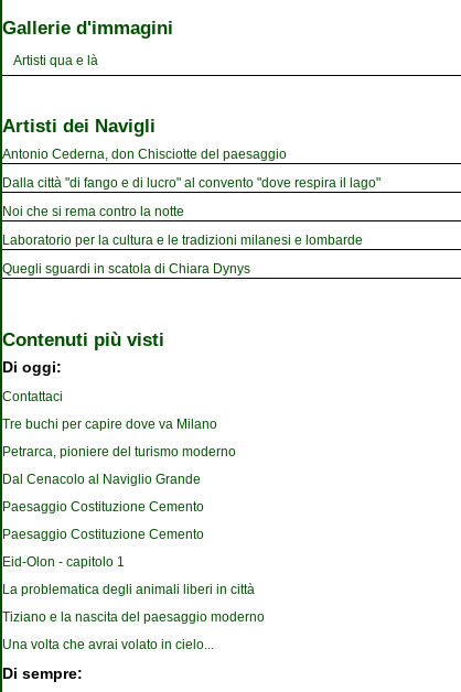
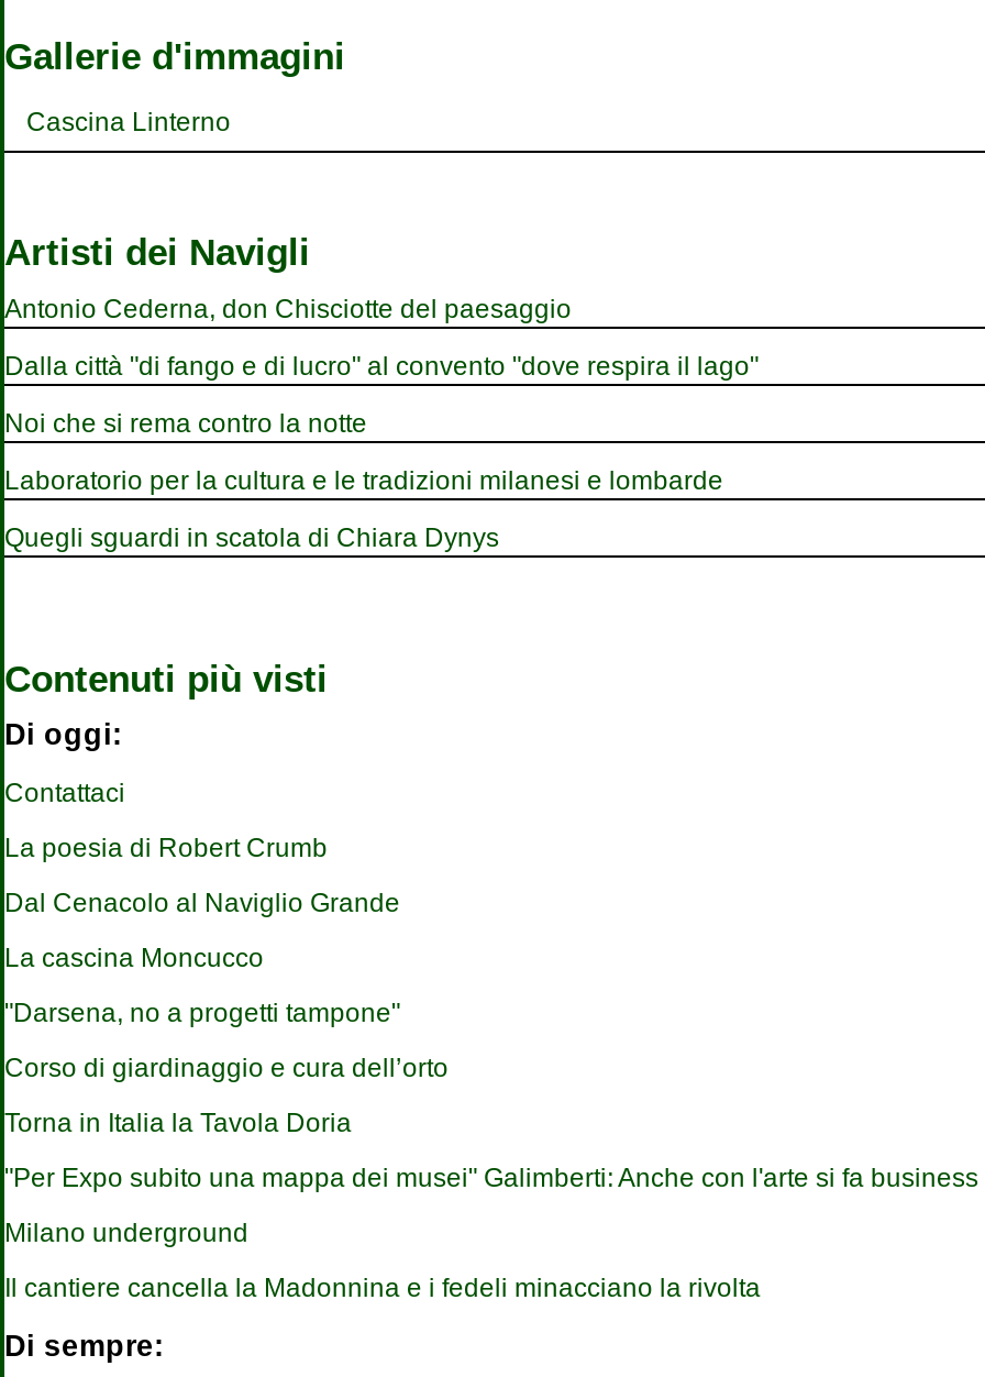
[13,52,98,68] Artisti qua e là -> [26,106,231,137] Cascina Linterno
[2,417,236,460] Tre buchi per capire dove va Milano | Petrarca, pioniere del turismo moderno -> [4,833,328,864] La poesia di Robert Crumb
moved [2,472,201,487] -> [4,888,400,919]: Dal Cenacolo al Naviglio Grande
[2,499,265,652] Paesaggio Costituzione Cemento | Paesaggio Costituzione Cemento | Eid-Olon - capitolo 1 | La problematica degli animali liberi in città | Tiziano e la nascita del paesaggio moderno | Una volta che avrai volato in cielo... -> [4,943,978,1304] La cascina Moncucco | "Darsena, no a progetti tampone" | Corso di giardinaggio e cura dell’orto | Torna in Italia la Tavola Doria | "Per Expo subito una mappa dei musei" Galimberti: Anche con l'arte si fa business | Milano underground | Il cantiere cancella la Madonnina e i fedeli minacciano la rivolta

